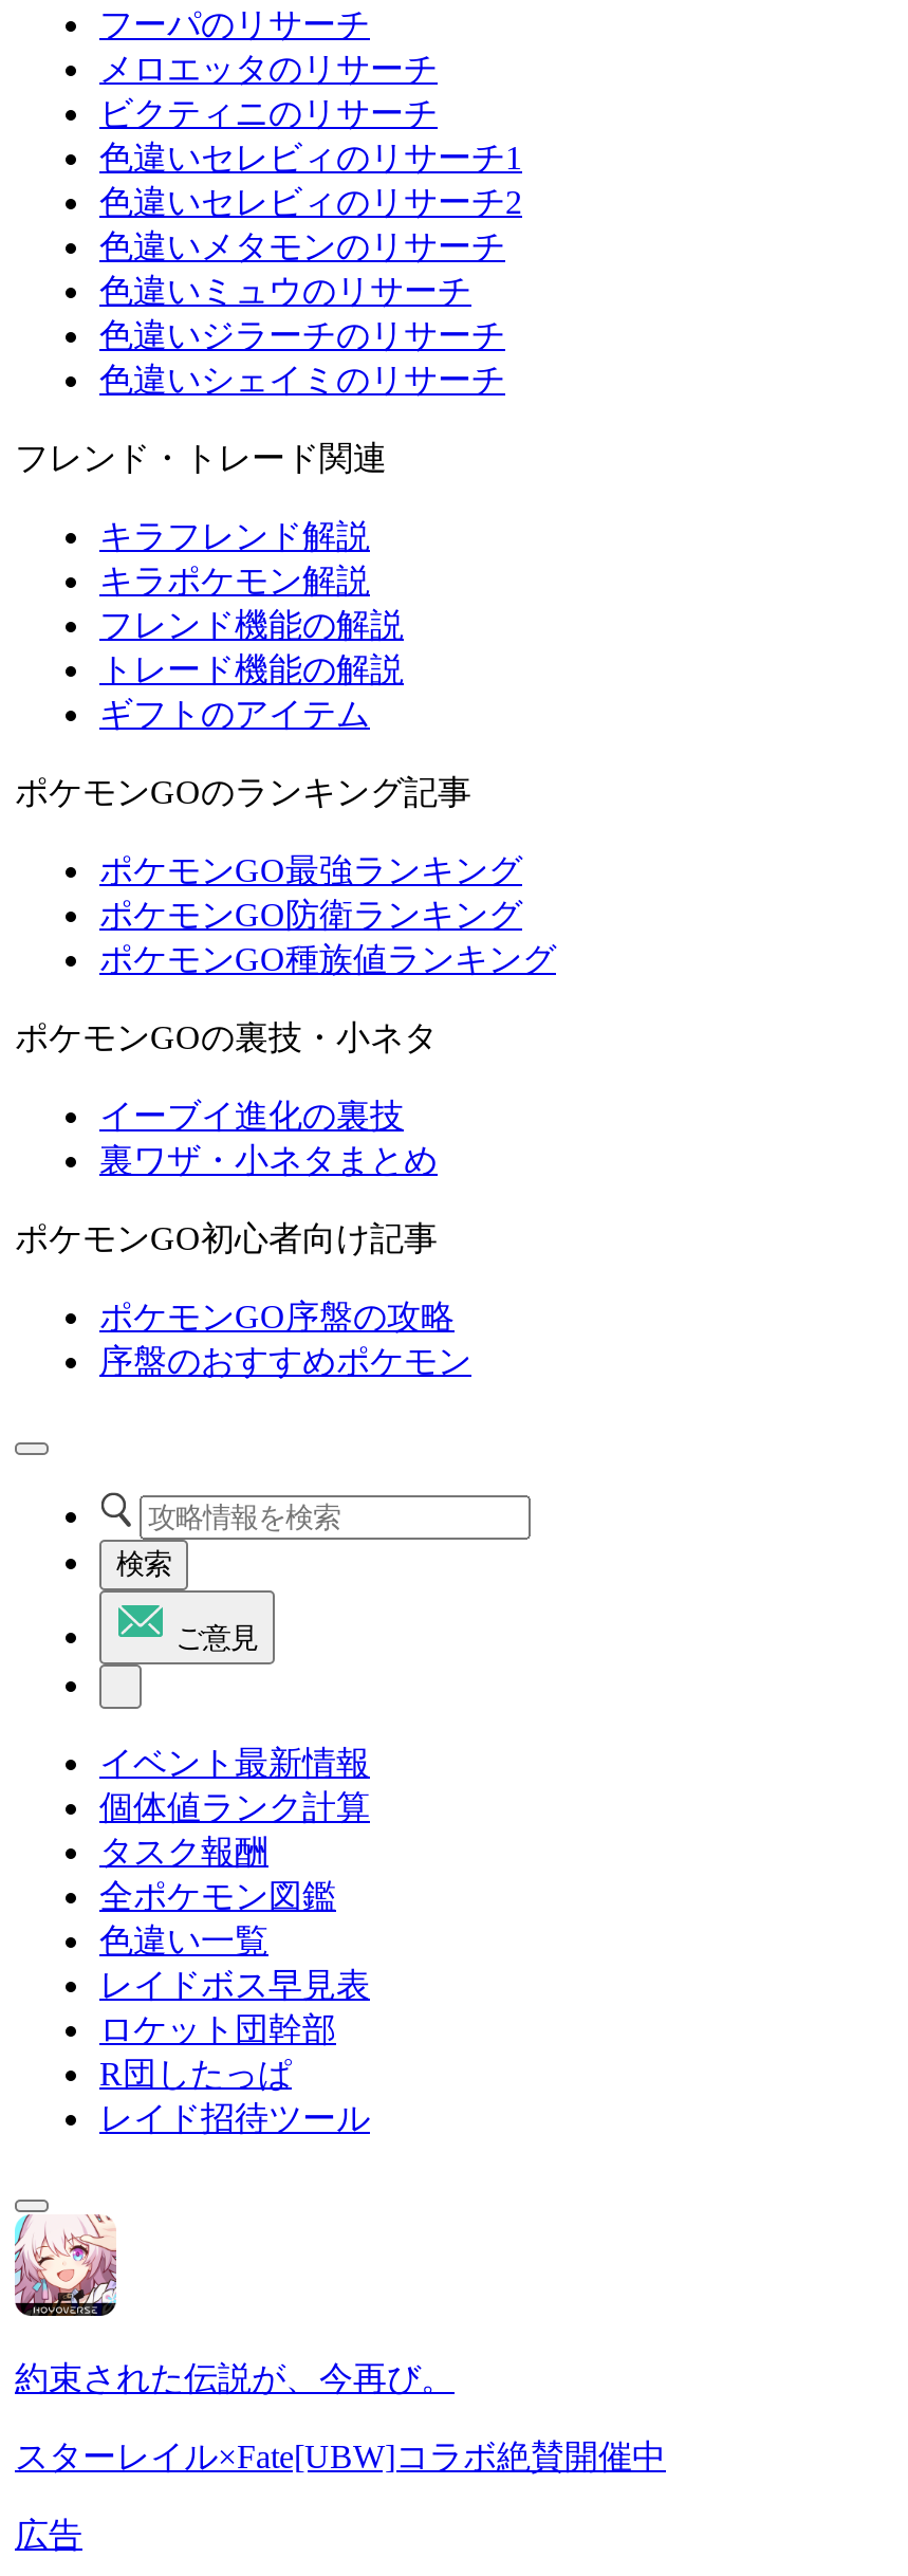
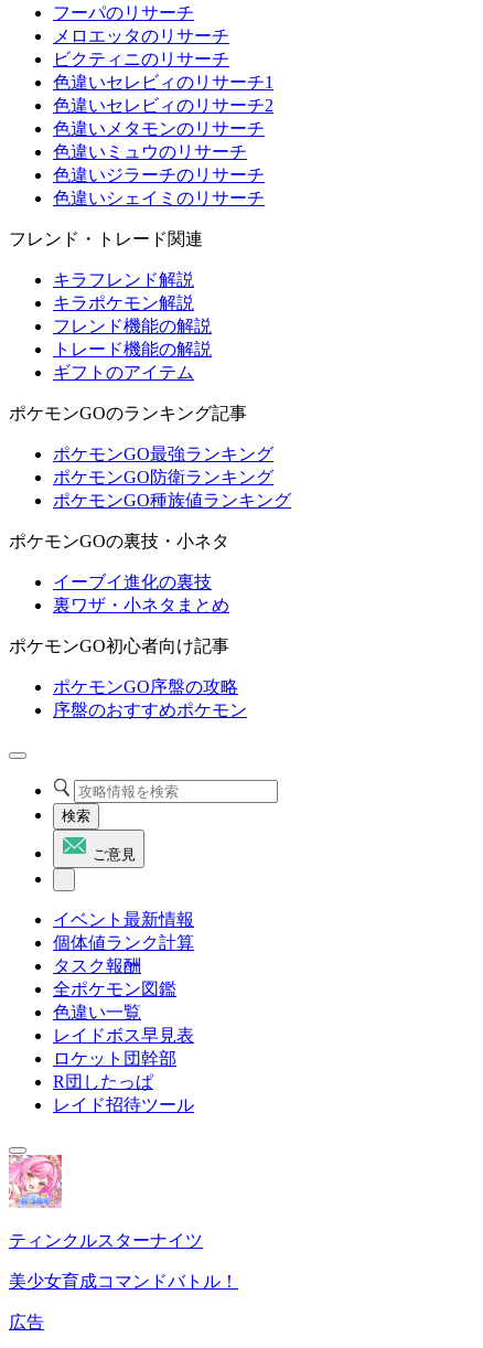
[13,2212,455,2396] [image] | 約束された伝説が、今再び。 -> [8,1154,203,1250] [image] | ティンクルスターナイツ
[15,2439,666,2474] スターレイル×Fate[UBW]コラボ絶賛開催中 -> [9,1272,238,1291] 美少女育成コマンドバトル！

